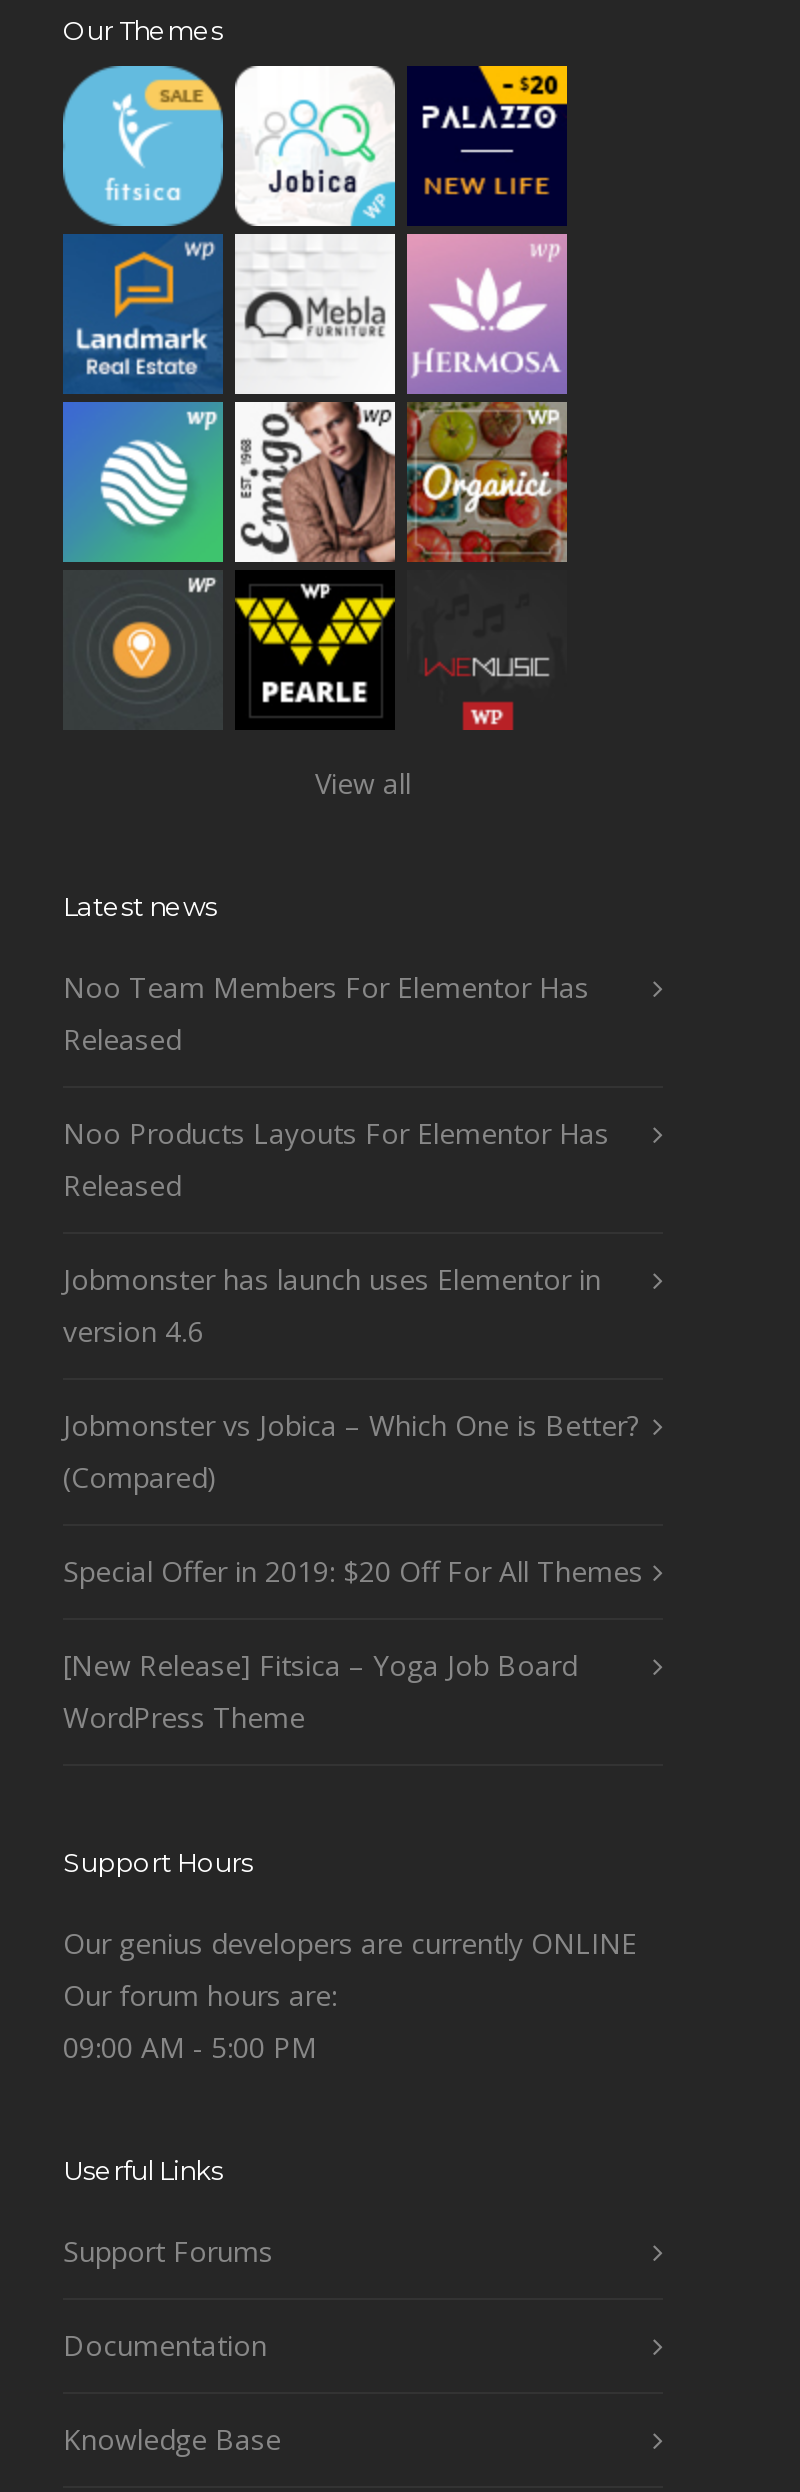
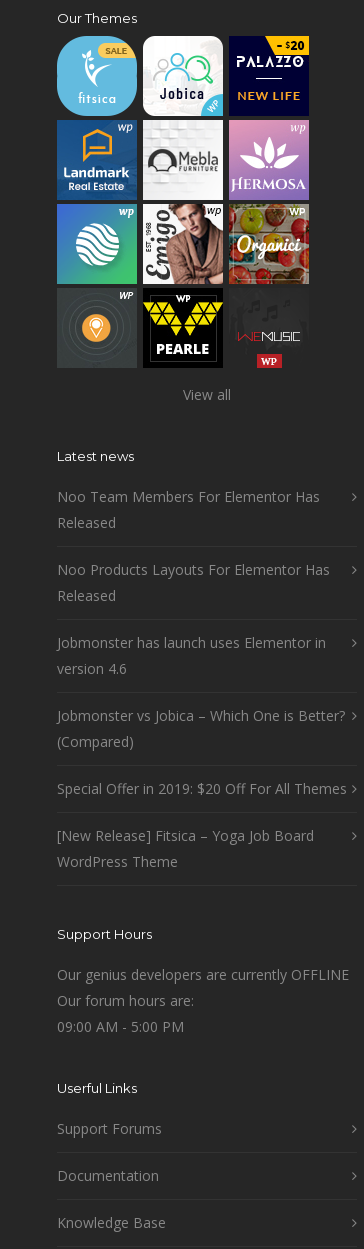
[63,1924,637,1962] Our genius developers are currently ONLINE -> [57,965,349,984] Our genius developers are currently OFFLINE

